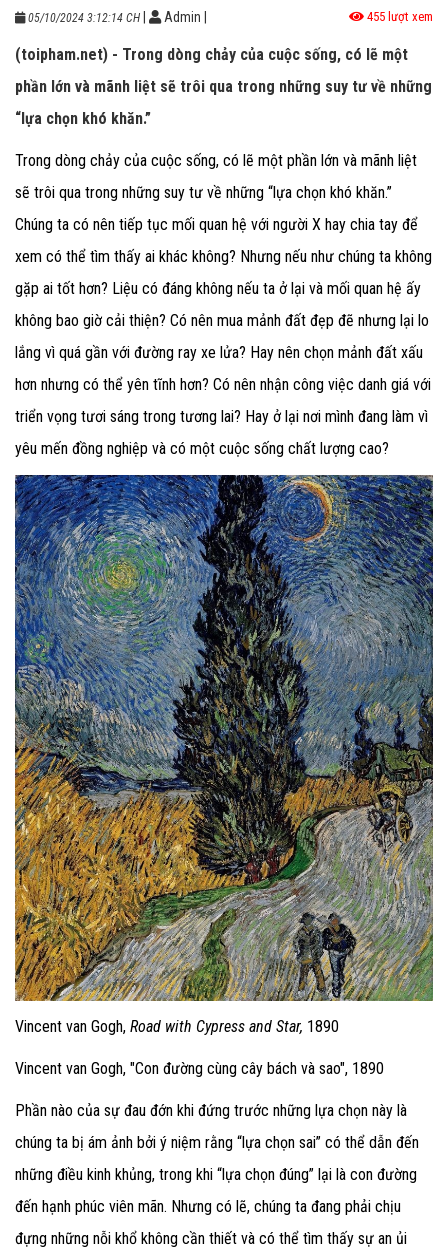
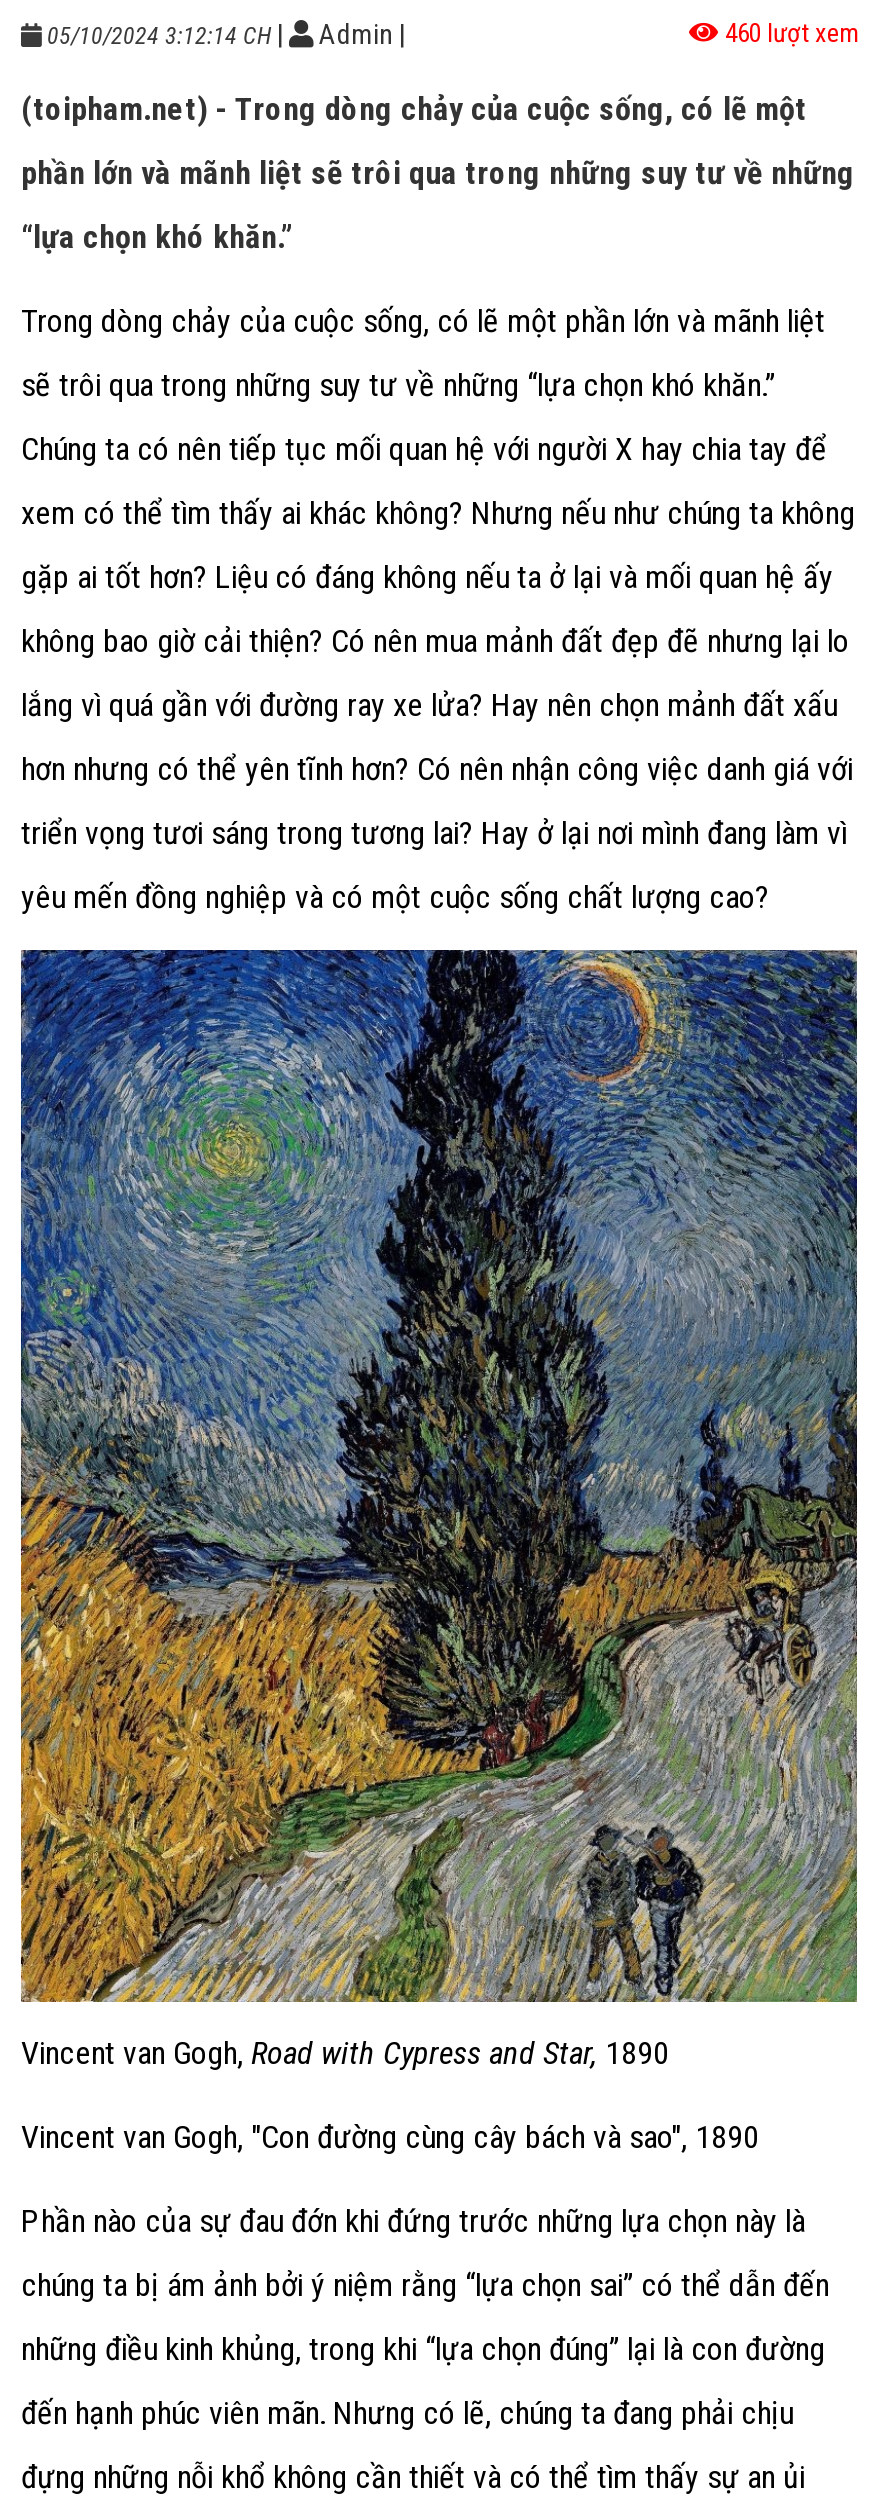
[364,9,433,24] 455 lượt xem -> [719,17,857,47] 460 lượt xem

